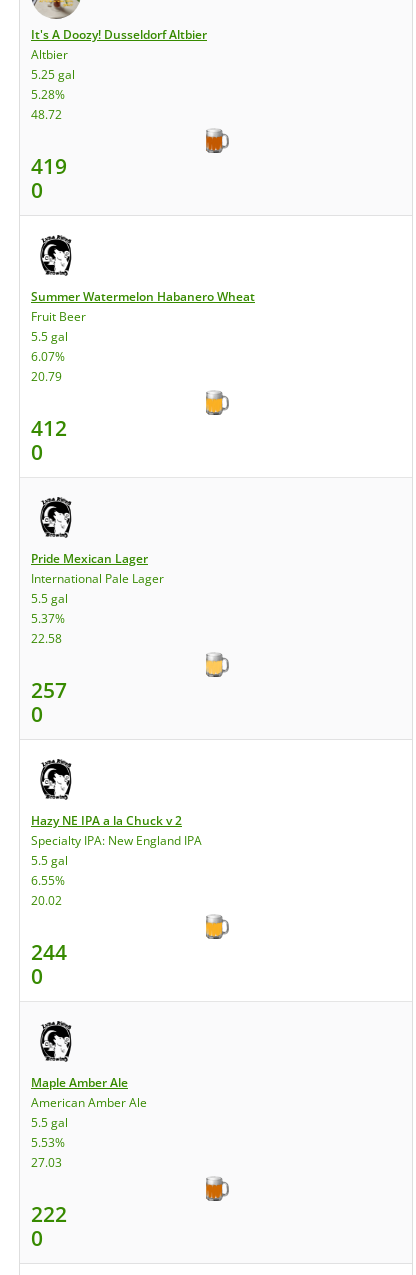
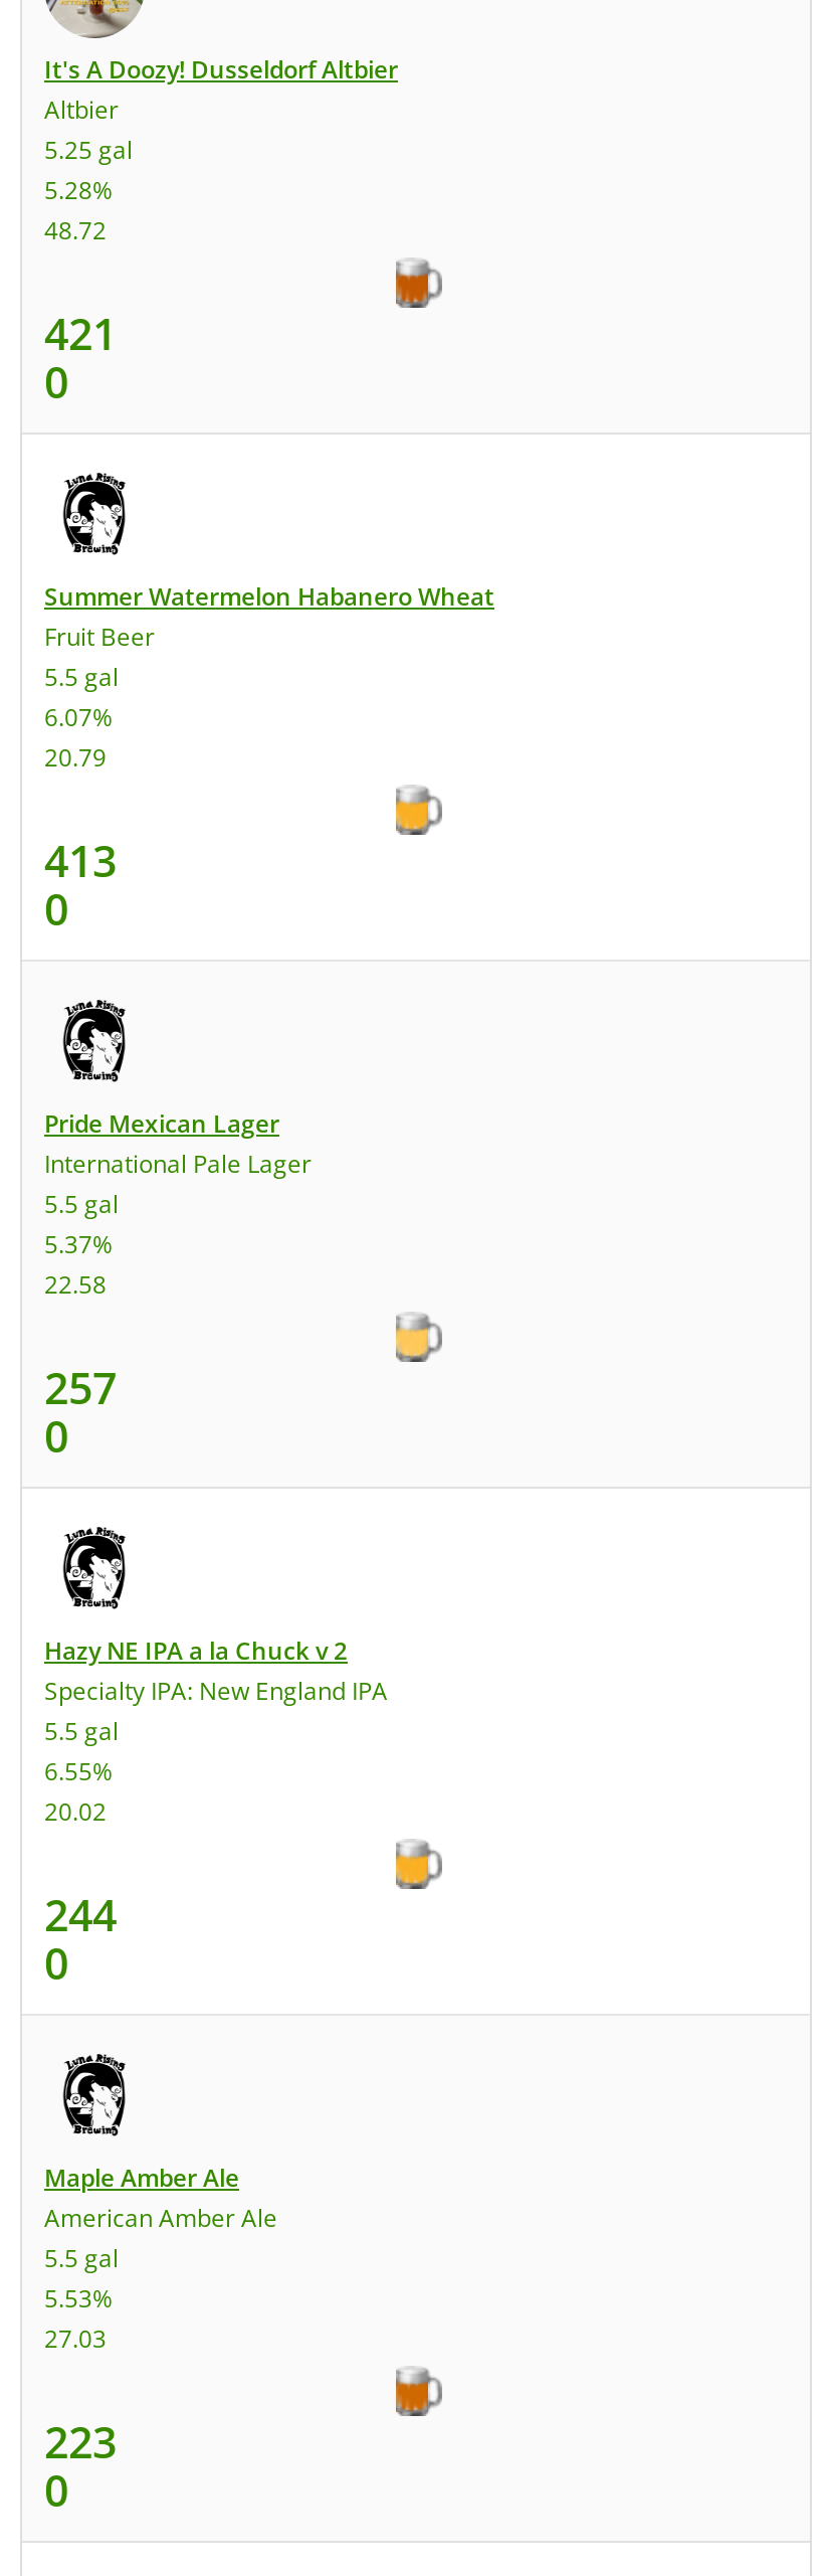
[31,151,67,180] 419 -> [44,304,117,362] 421
[31,413,67,442] 412 -> [44,831,117,889] 413
[31,1199,67,1228] 222 -> [44,2412,117,2470] 223

